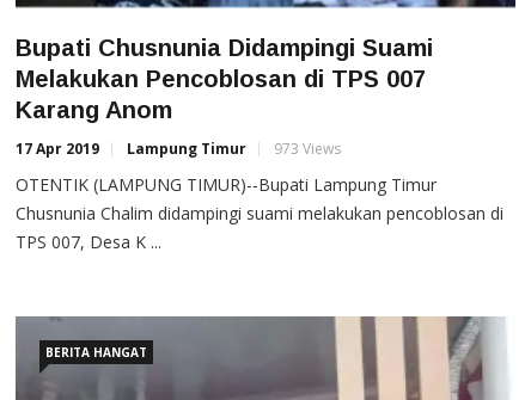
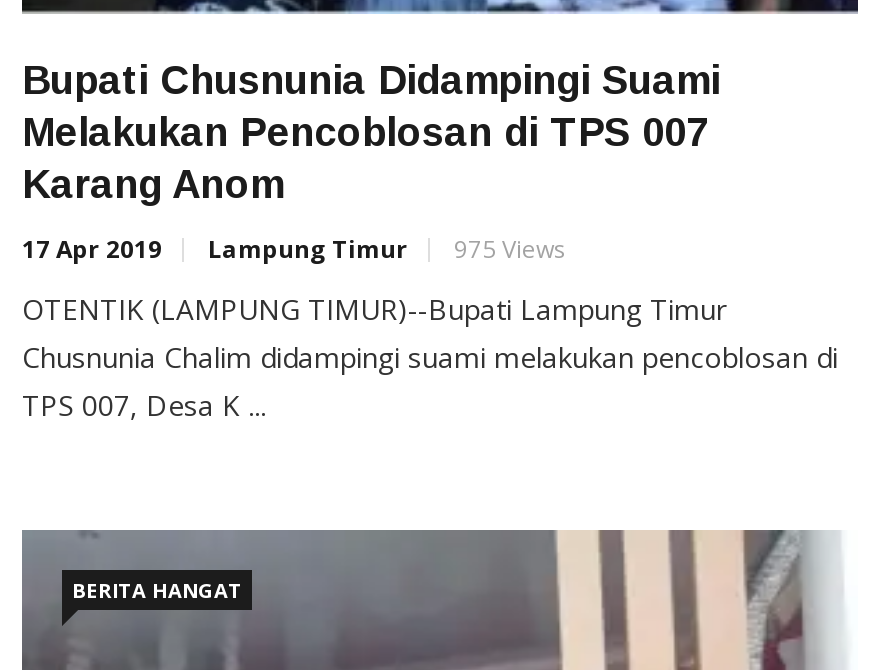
[16,139,341,159] 17 Apr 2019 Lampung Timur 973 Views -> [22,233,566,267] 17 Apr 2019 Lampung Timur 975 Views

